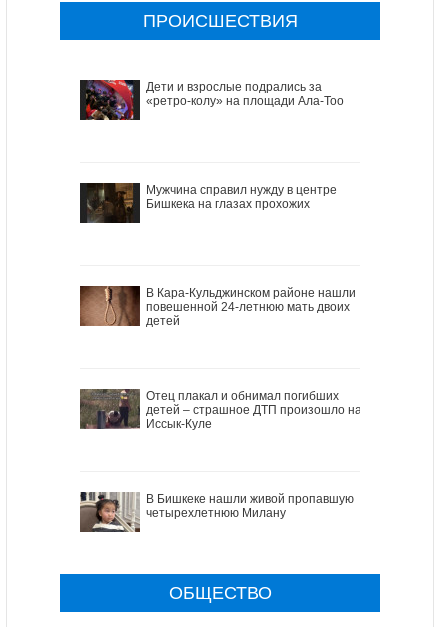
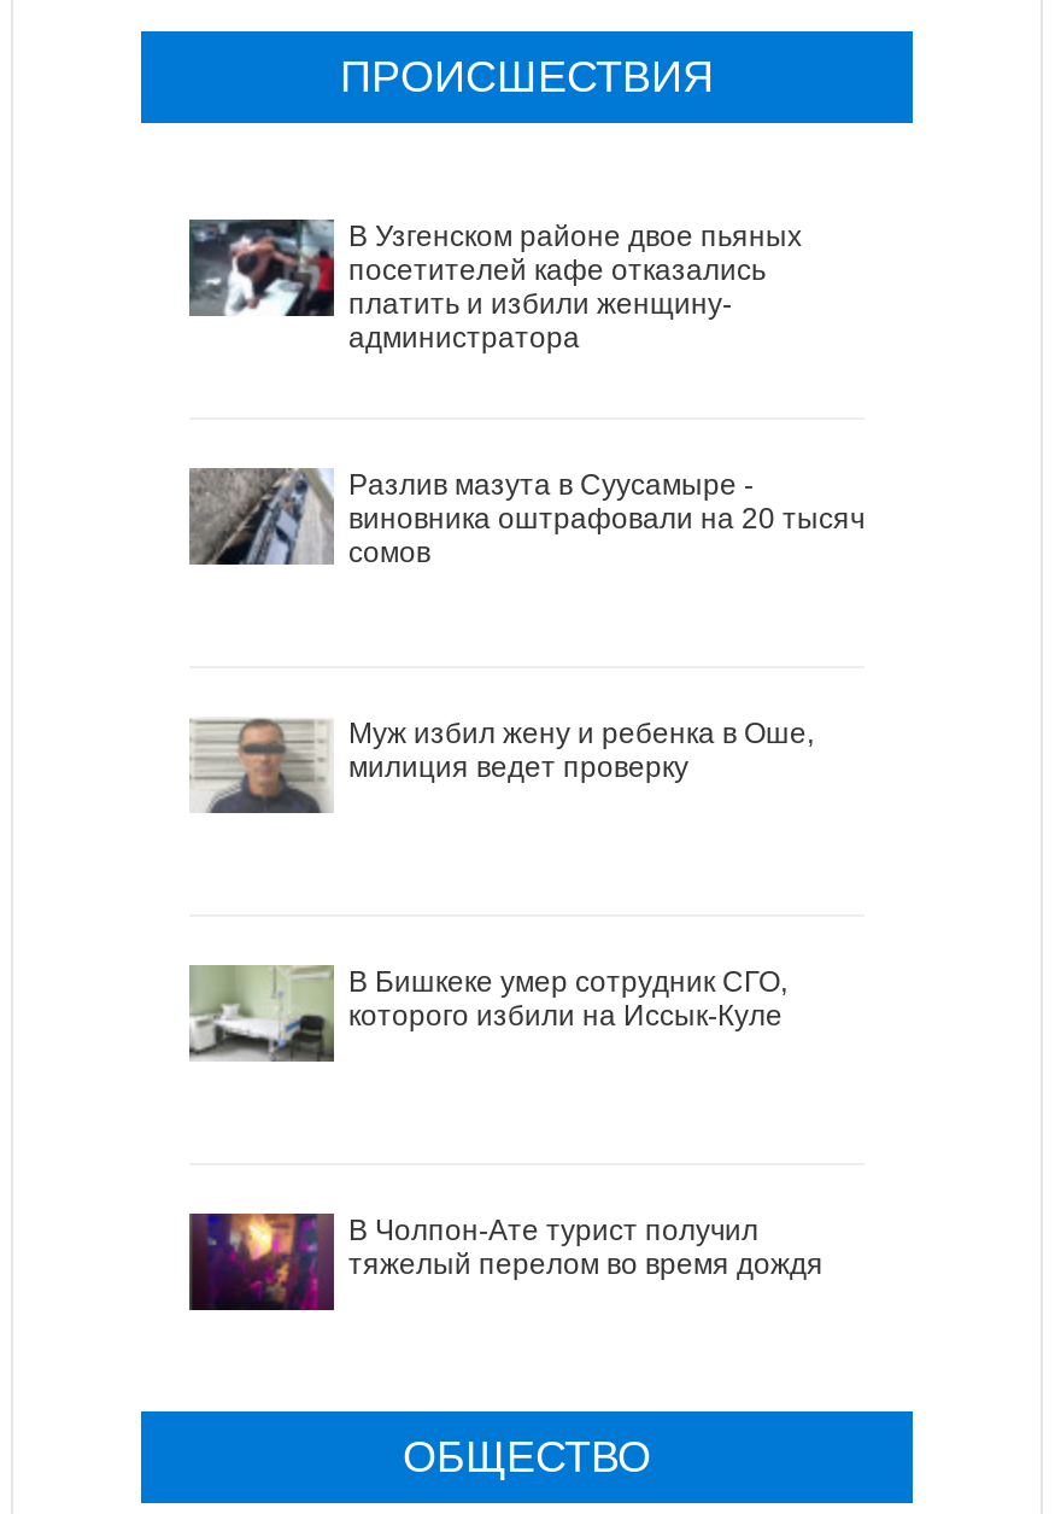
[80,79,344,121] [image] | Дети и взрослые подрались за | «ретро-колу» на площади Ала-Тоо -> [189,217,802,354] [image] | В Узгенском районе двое пьяных | посетителей кафе отказались | платить и избили женщину- | администратора
[80,183,337,224] [image] | Мужчина справил нужду в центре | Бишкека на глазах прохожих -> [189,468,864,569] [image] | Разлив мазута в Суусамыре - | виновника оштрафовали на 20 тысяч | сомов
[79,285,356,328] [image] | В Кара-Кульджинском районе нашли | повешенной 24-летнюю мать двоих | детей -> [189,716,814,816] [image] | Муж избил жену и ребенка в Оше, | милиция ведет проверку
[79,389,362,431] [image] | Отец плакал и обнимал погибших | детей – страшное ДТП произошло на | Иссык-Куле -> [189,965,787,1062] [image] | В Бишкеке умер сотрудник СГО, | которого избили на Иссык-Куле
[80,492,354,533] [image] | В Бишкеке нашли живой пропавшую | четырехлетнюю Милану -> [189,1213,824,1310] [image] | В Чолпон-Ате турист получил | тяжелый перелом во время дождя

